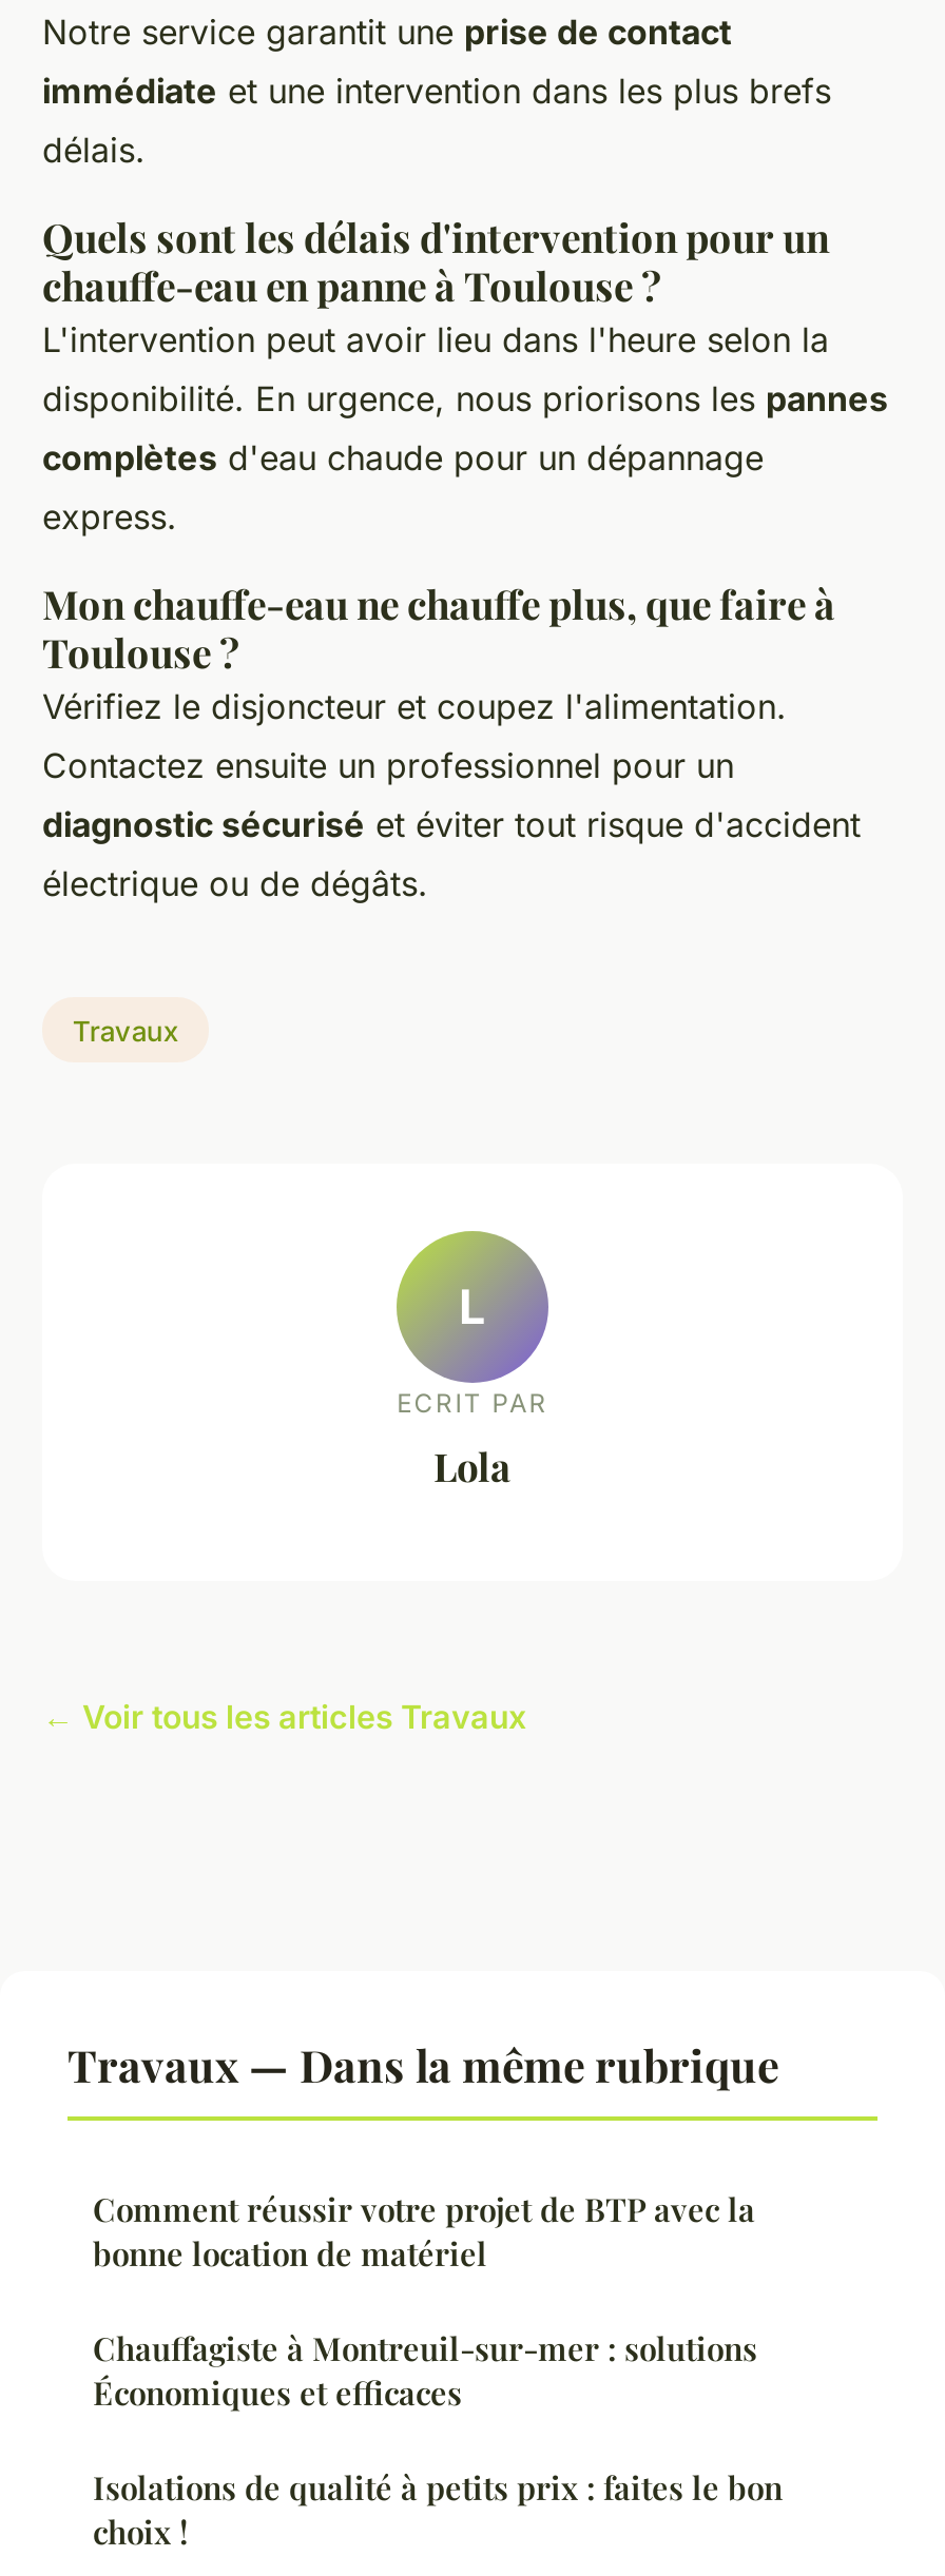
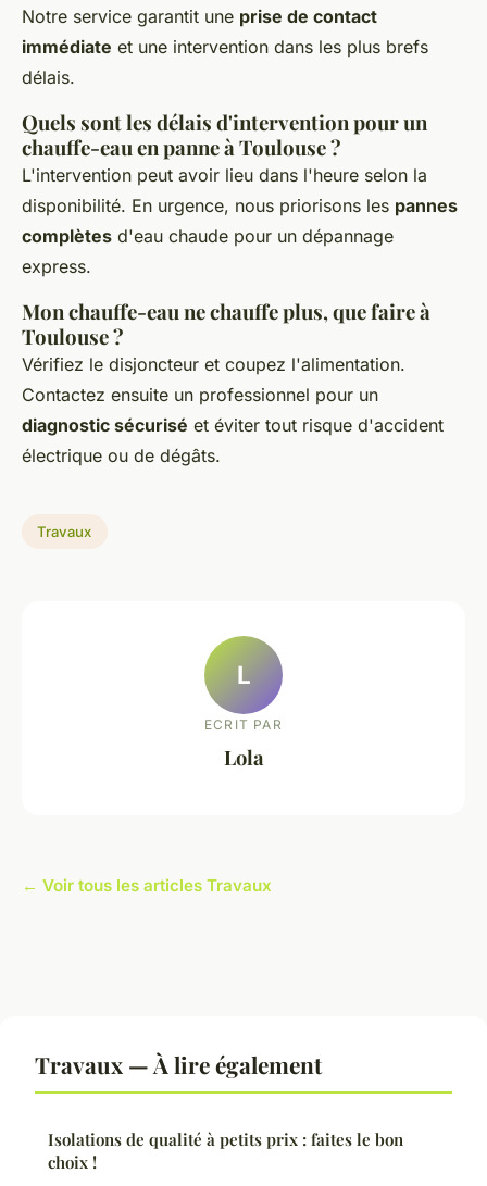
[67,2033,778,2412] Travaux — Dans la même rubrique | Comment réussir votre projet de BTP avec la | bonne location de matériel | Chauffagiste à Montreuil-sur-mer : solutions | Économiques et efficaces -> [35,1049,322,1080] Travaux — À lire également

